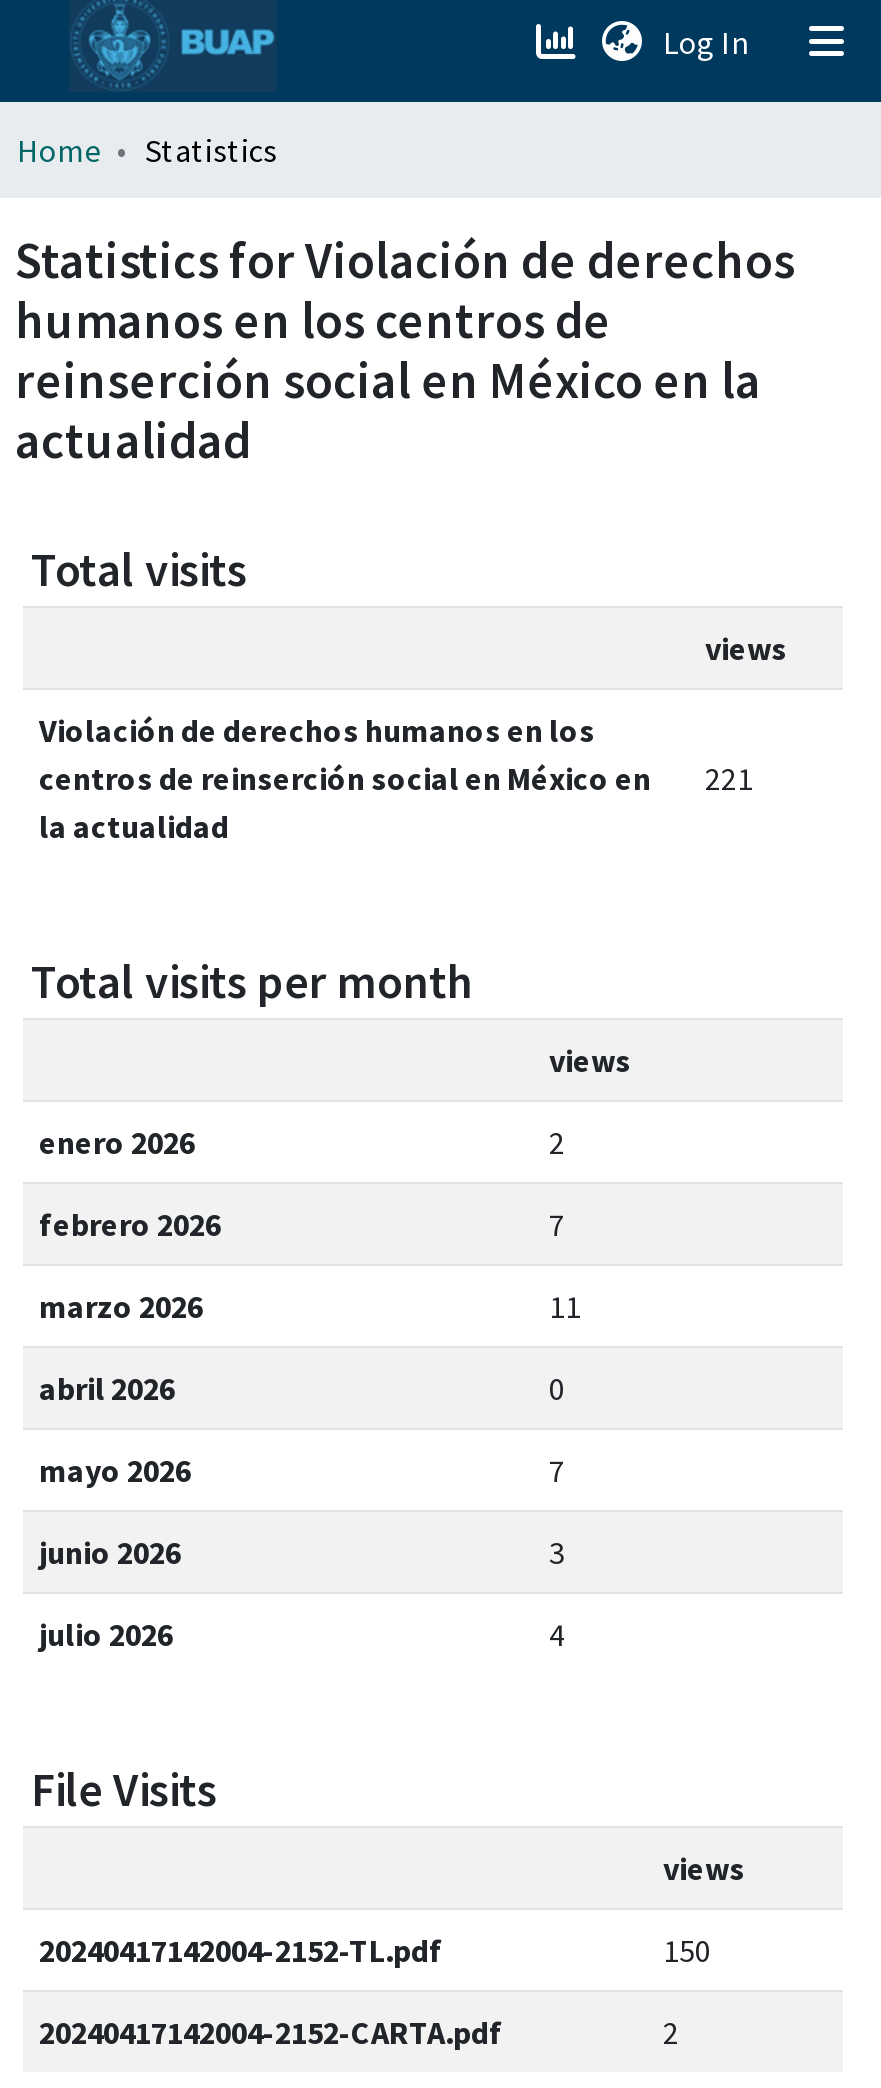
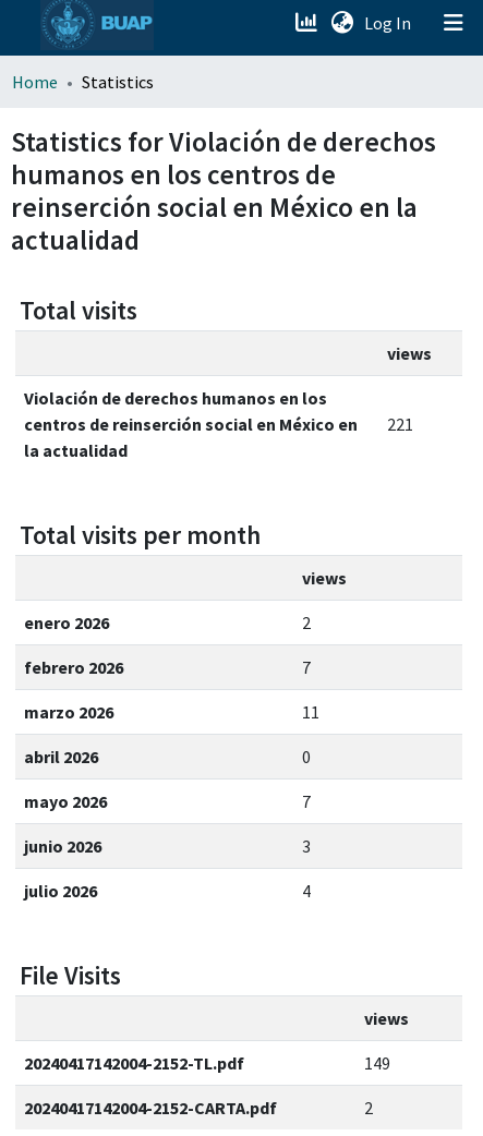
[663,1930,711,1970] 150 -> [364,1052,390,1074] 149

